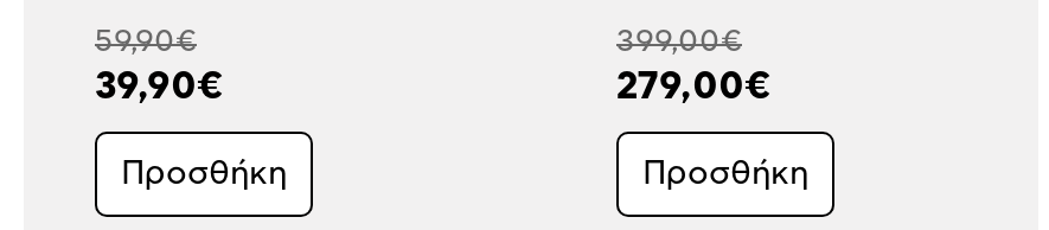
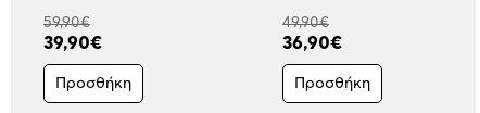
[616,27,770,105] 399,00€ | 279,00€ -> [282,16,342,52] 49,90€ | 36,90€

